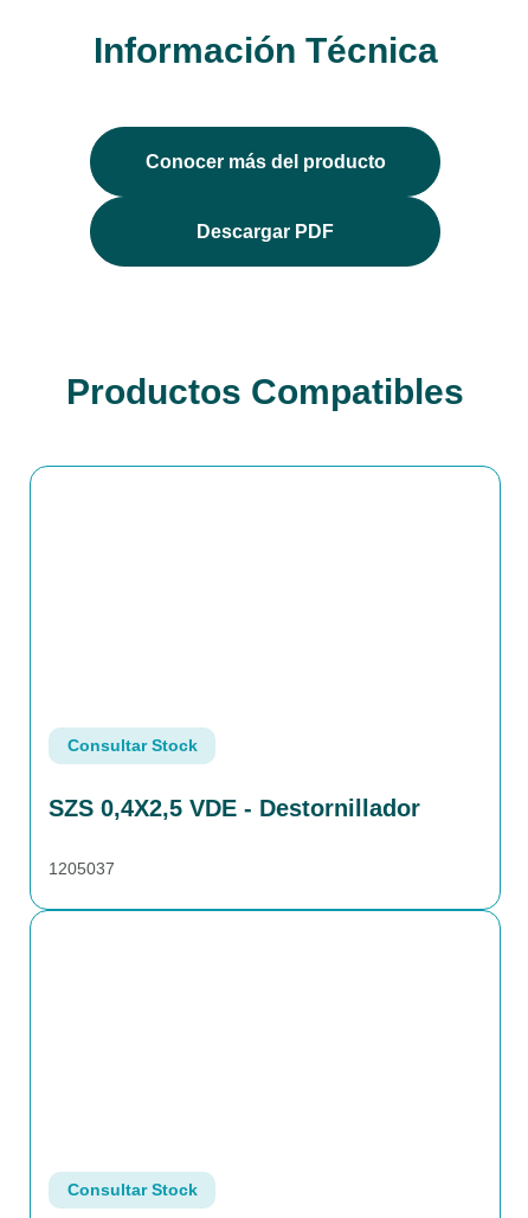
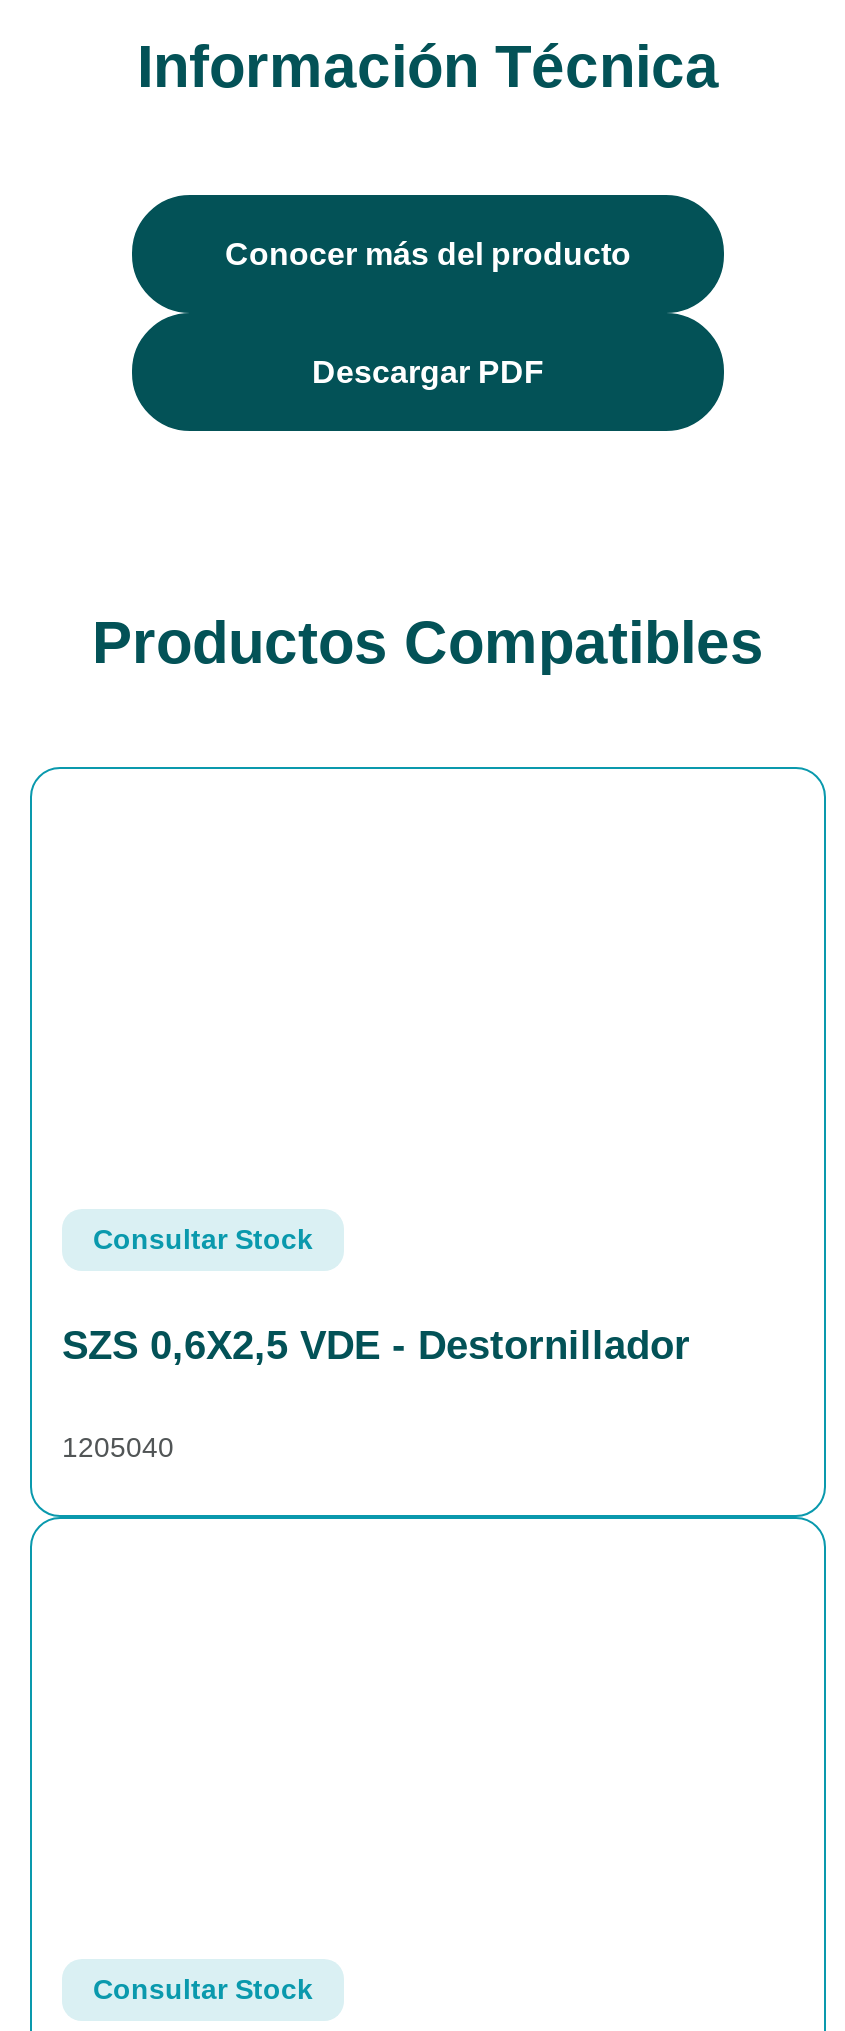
[49,795,420,821] SZS 0,4X2,5 VDE - Destornillador -> [62,1323,690,1367] SZS 0,6X2,5 VDE - Destornillador
[49,859,115,878] 1205037 -> [62,1431,174,1463] 1205040

